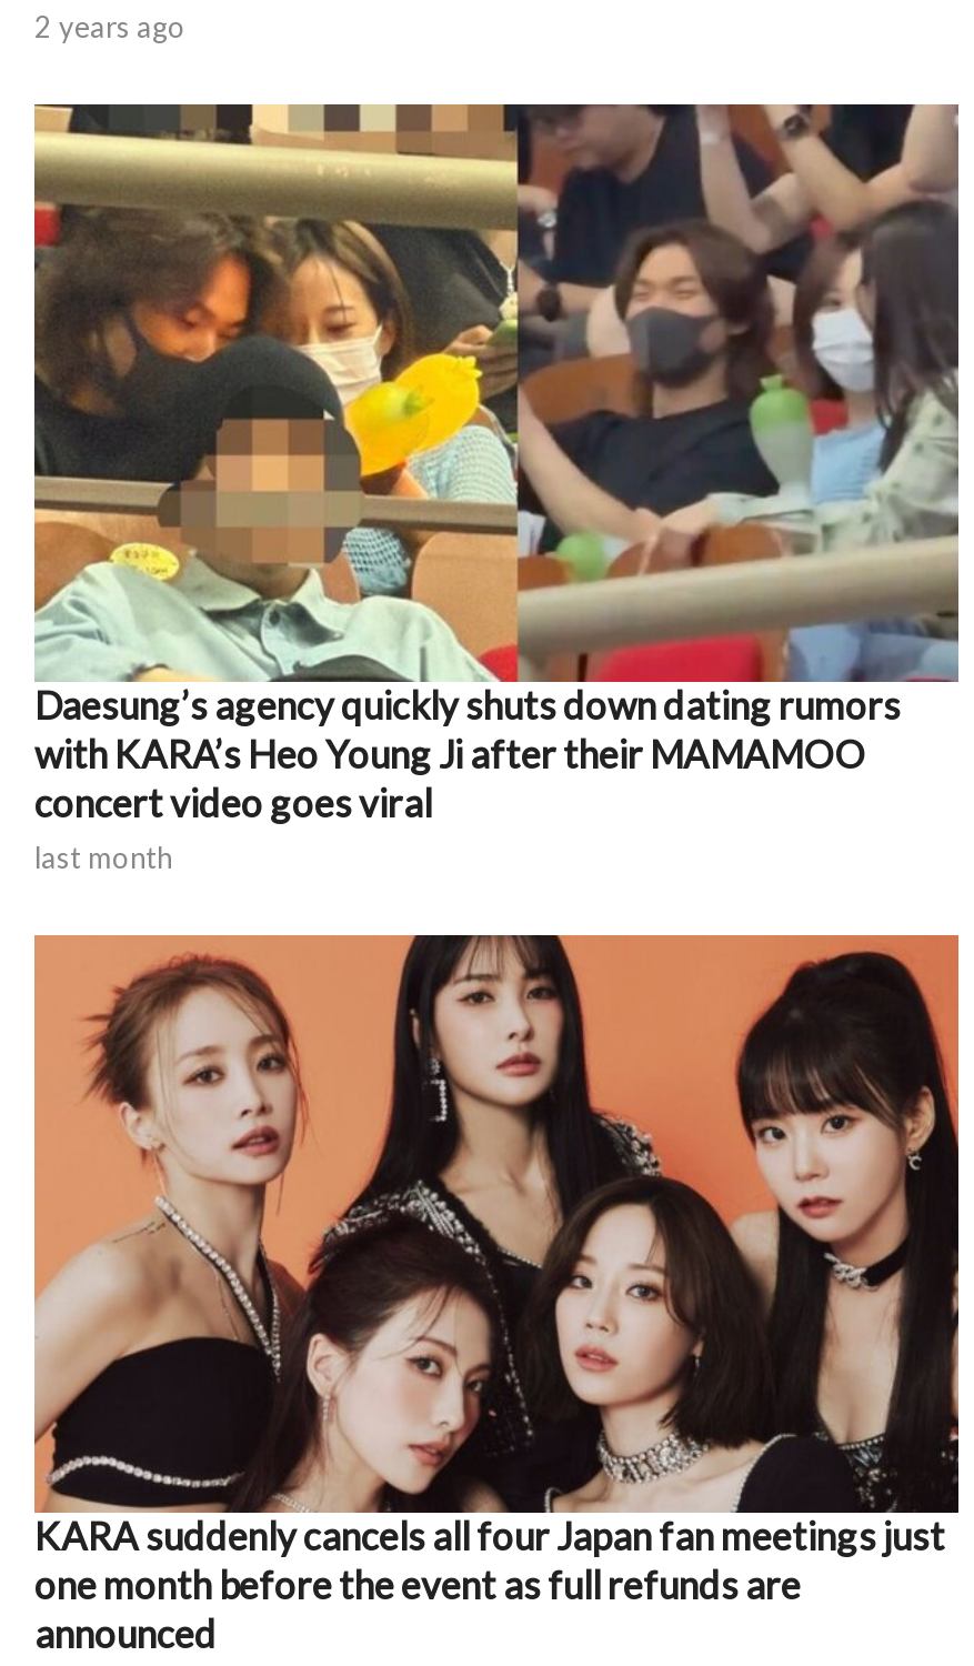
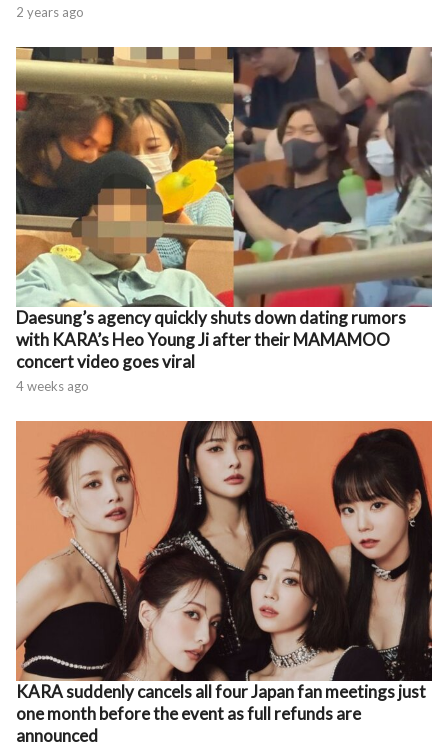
[34,839,172,875] last month -> [16,378,89,394] 4 weeks ago

